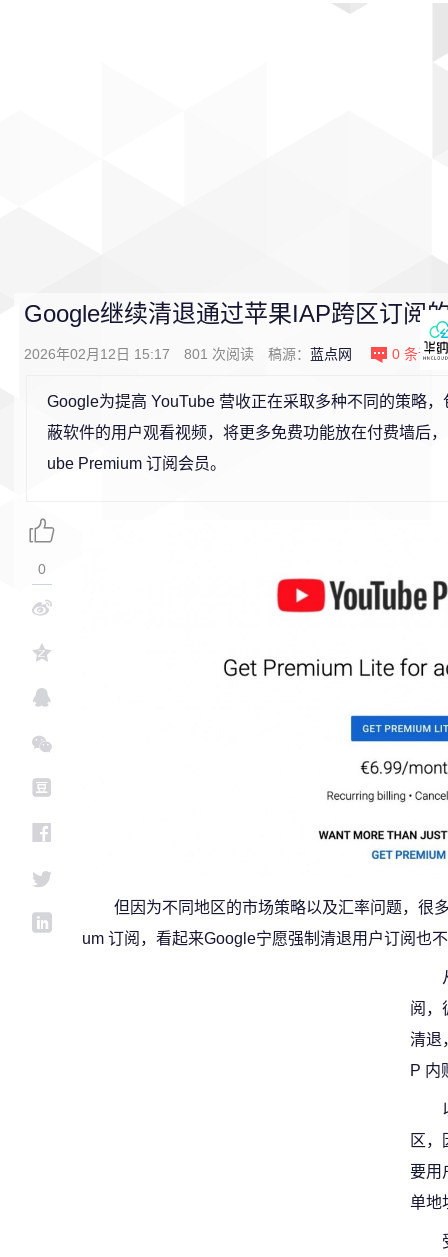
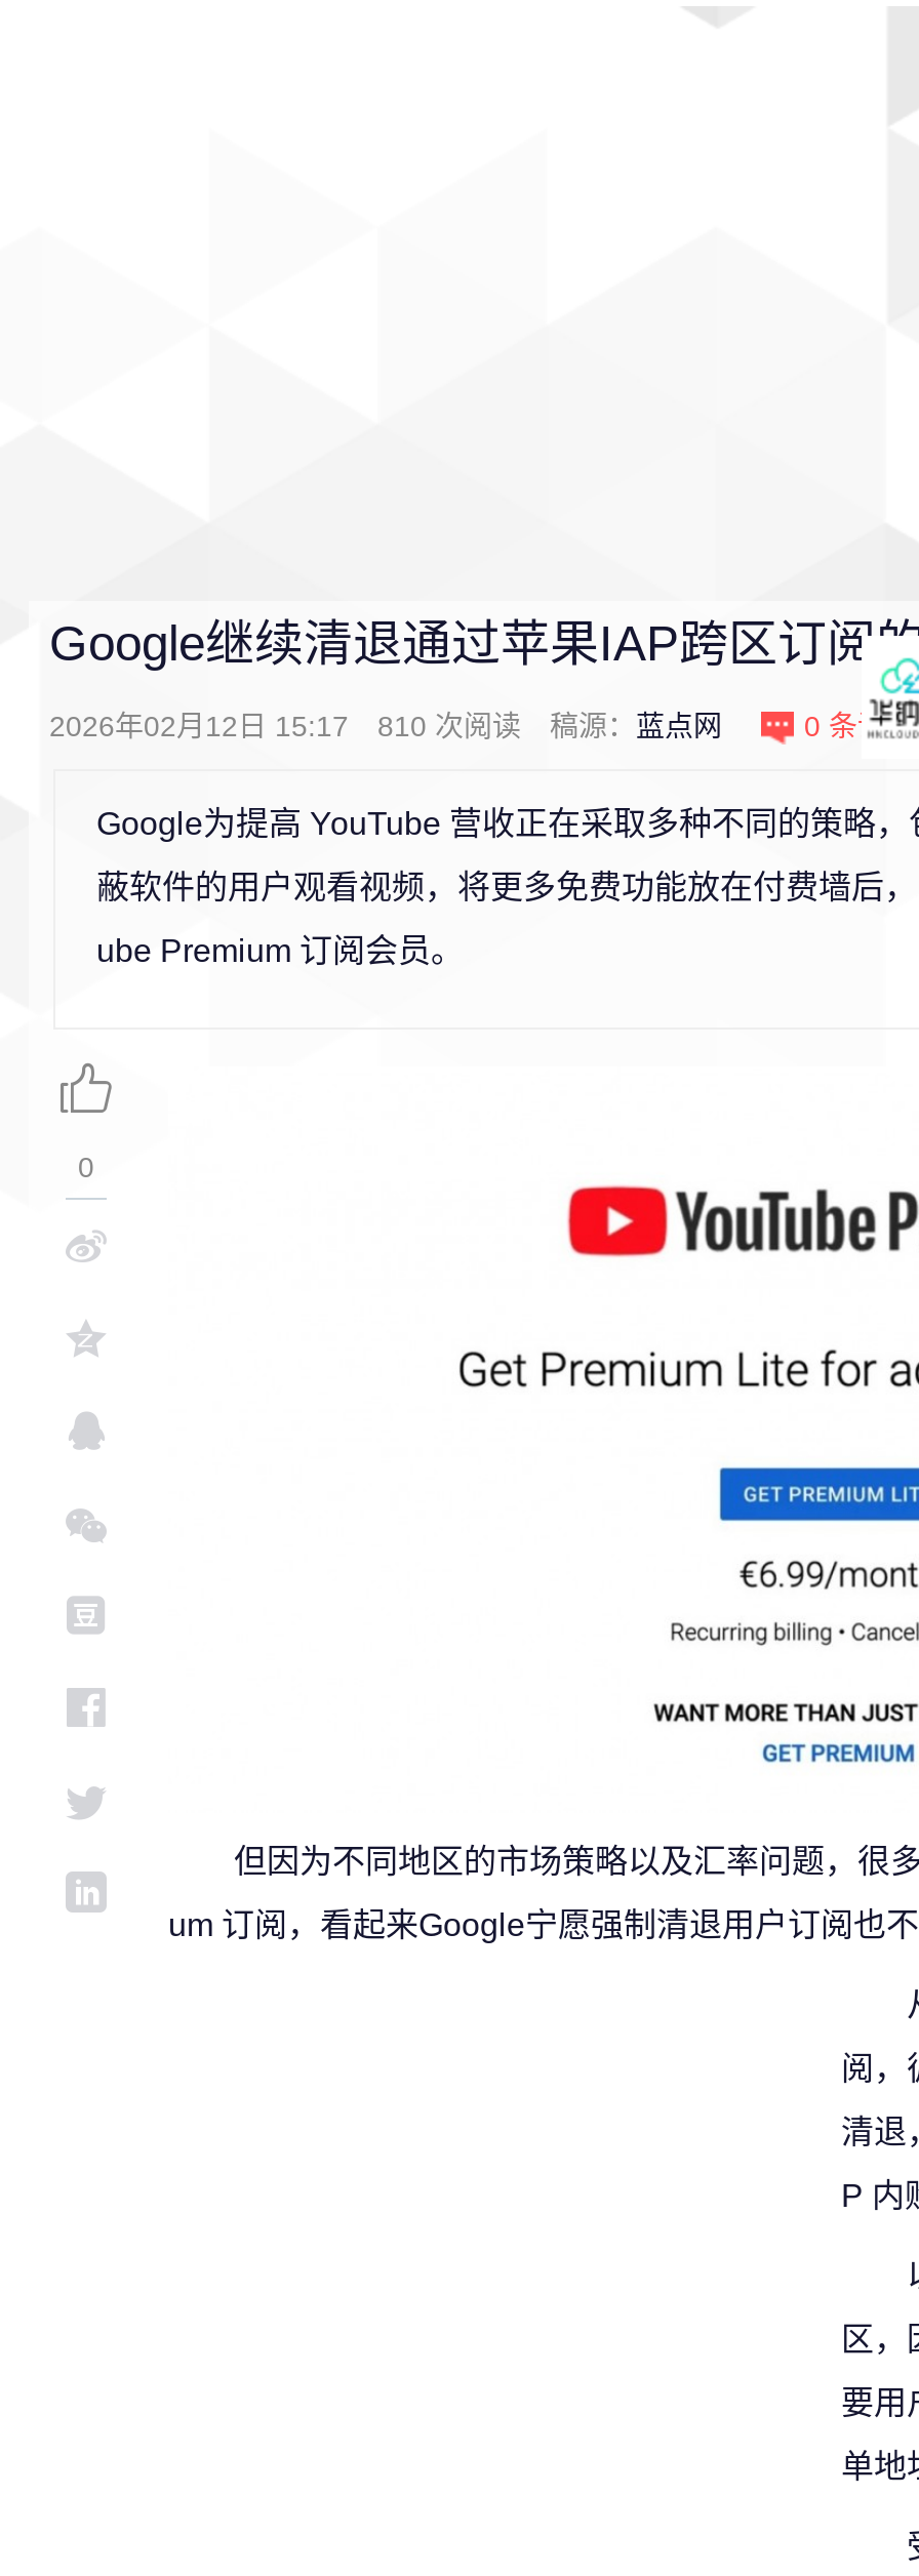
[24,346,352,362] 2026年02月12日 15:17 801次阅读 稿源：蓝点网 -> [49,710,722,742] 2026年02月12日 15:17 810次阅读 稿源：蓝点网

